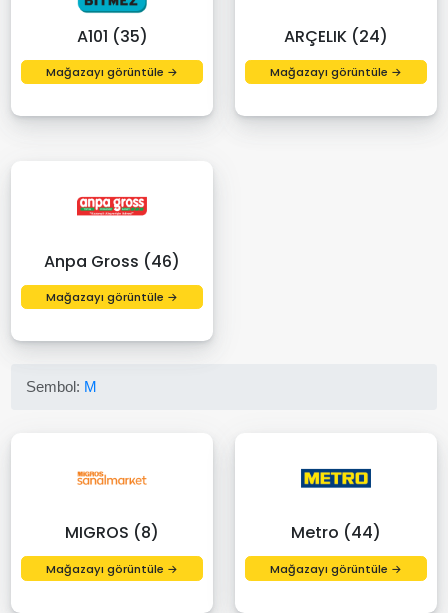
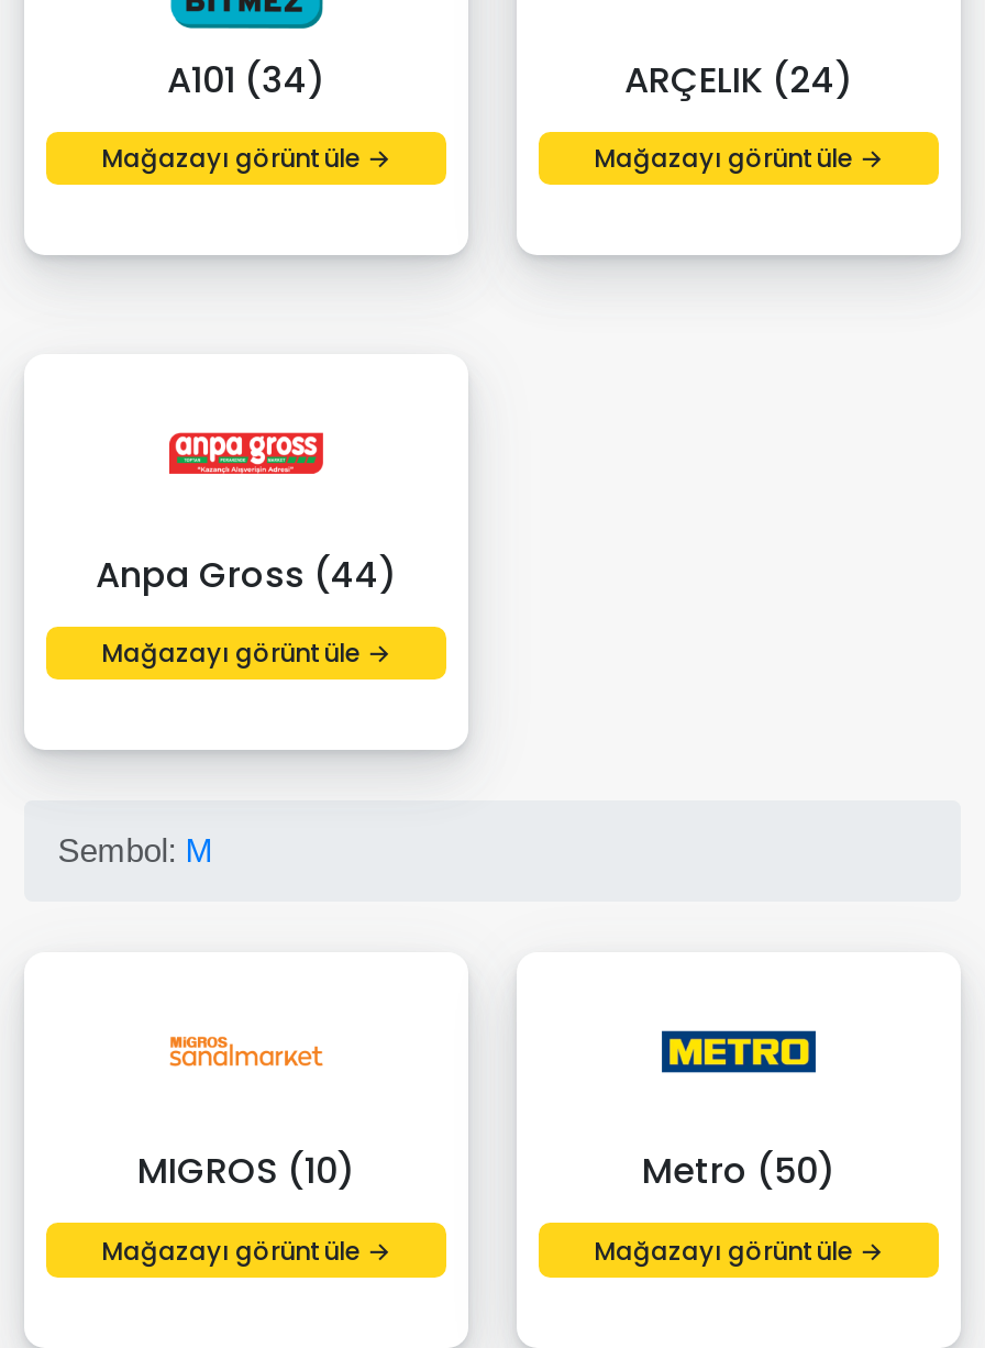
[76,24,147,47] A101 (35) -> [167,54,325,104] A101 (34)
[44,249,180,272] Anpa Gross (46) -> [96,549,397,599] Anpa Gross (44)
[65,521,159,544] MIGROS (8) -> [137,1146,355,1196] MIGROS (10)
[291,521,381,544] Metro (44) -> [642,1146,835,1196] Metro (50)

